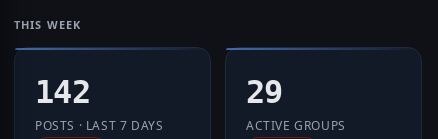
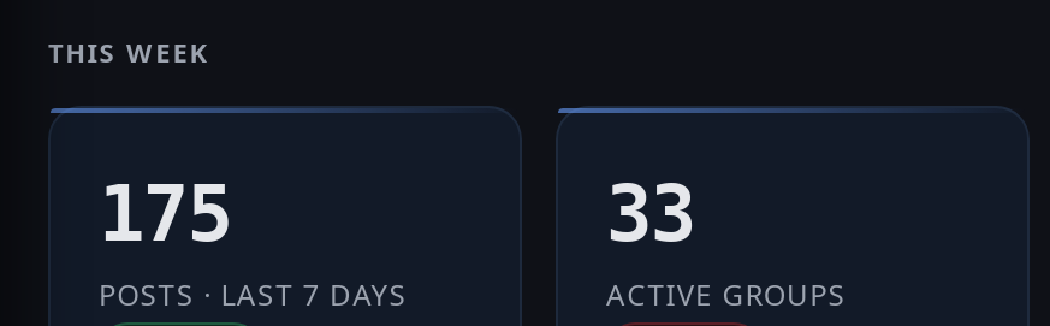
[35,73,90,111] 142 -> [99,168,231,260] 175
[246,73,283,111] 29 -> [606,168,694,260] 33

